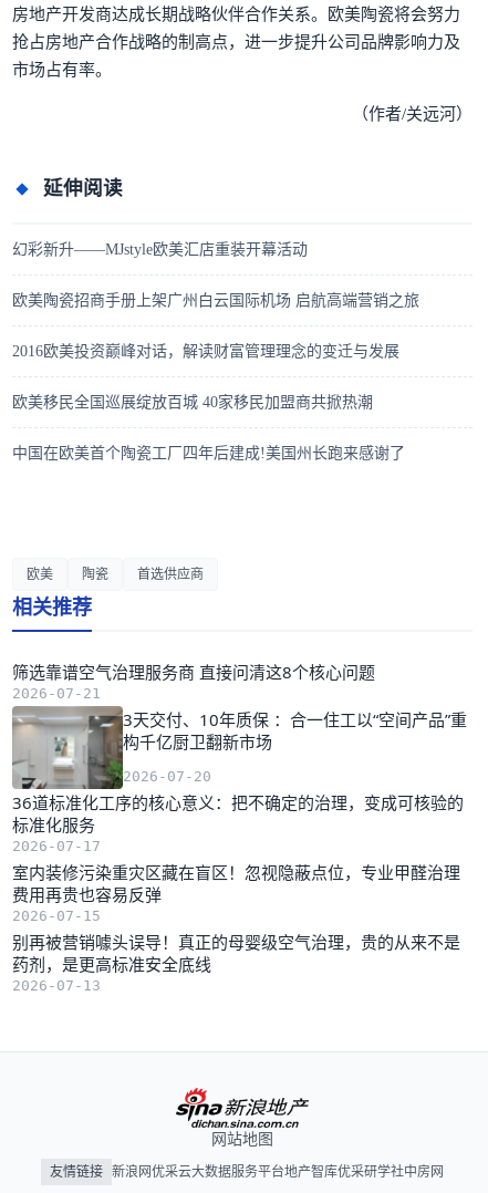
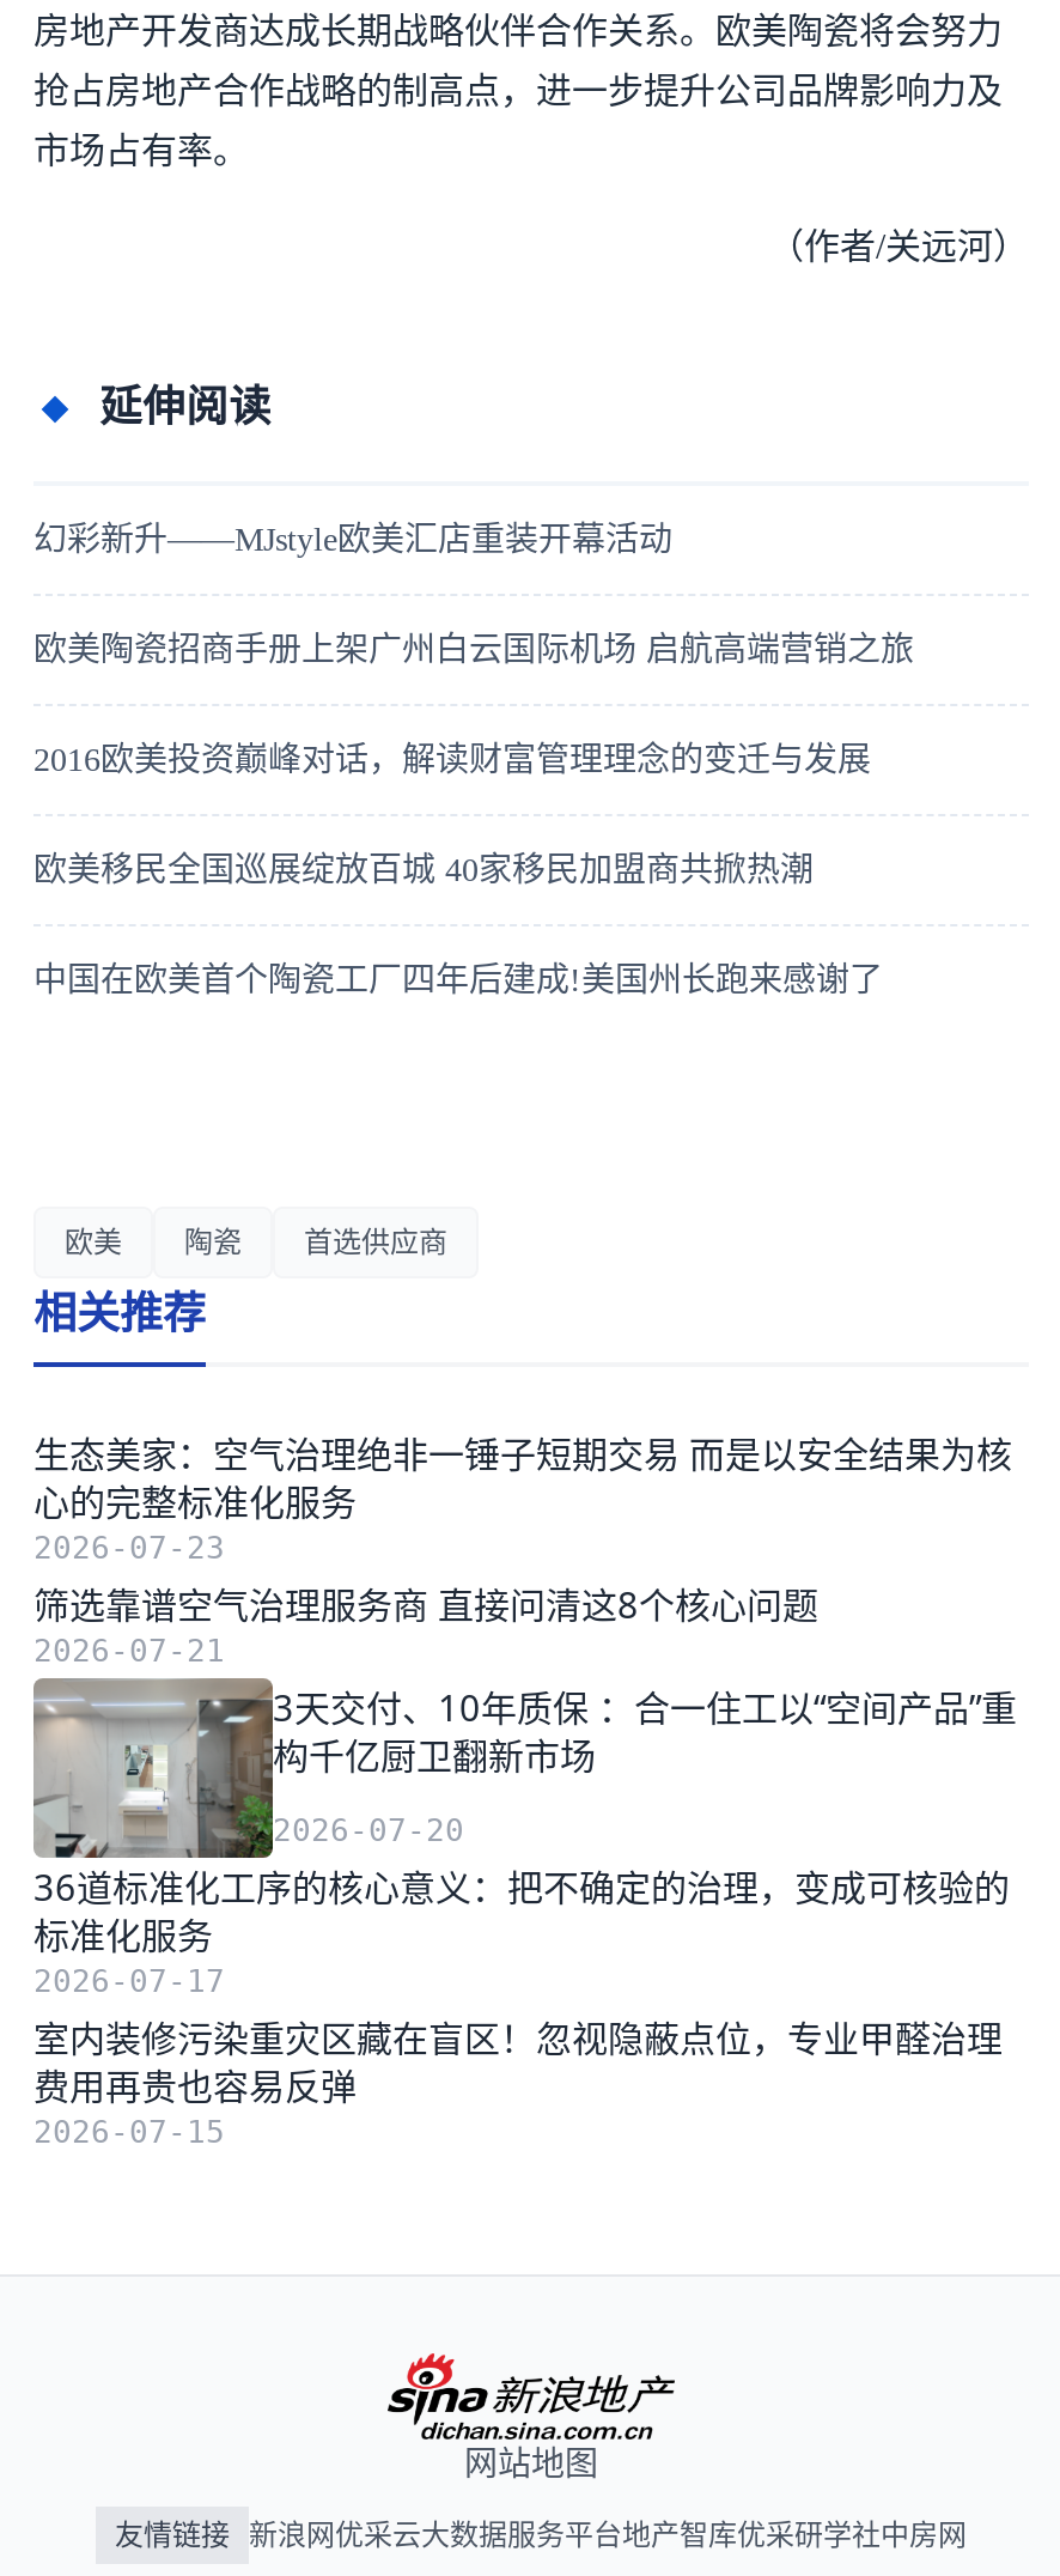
none -> [33,1429,1012,1566] 生态美家：空气治理绝非一锤子短期交易 而是以安全结果为核 | 心的完整标准化服务 | 2026-07-23
moved [10,661,464,924] -> [29,1580,1010,2150]: [image] | 筛选靠谱空气治理服务商 直接问清这8个核心问题 | 2026-07-21 | ... | 费用再贵也容易反弹 | 2026-07-15
[12,931,460,994] 别再被营销噱头误导！真正的母婴级空气治理，贵的从来不是 | 药剂，是更高标准安全底线 | 2026-07-13 -> none

